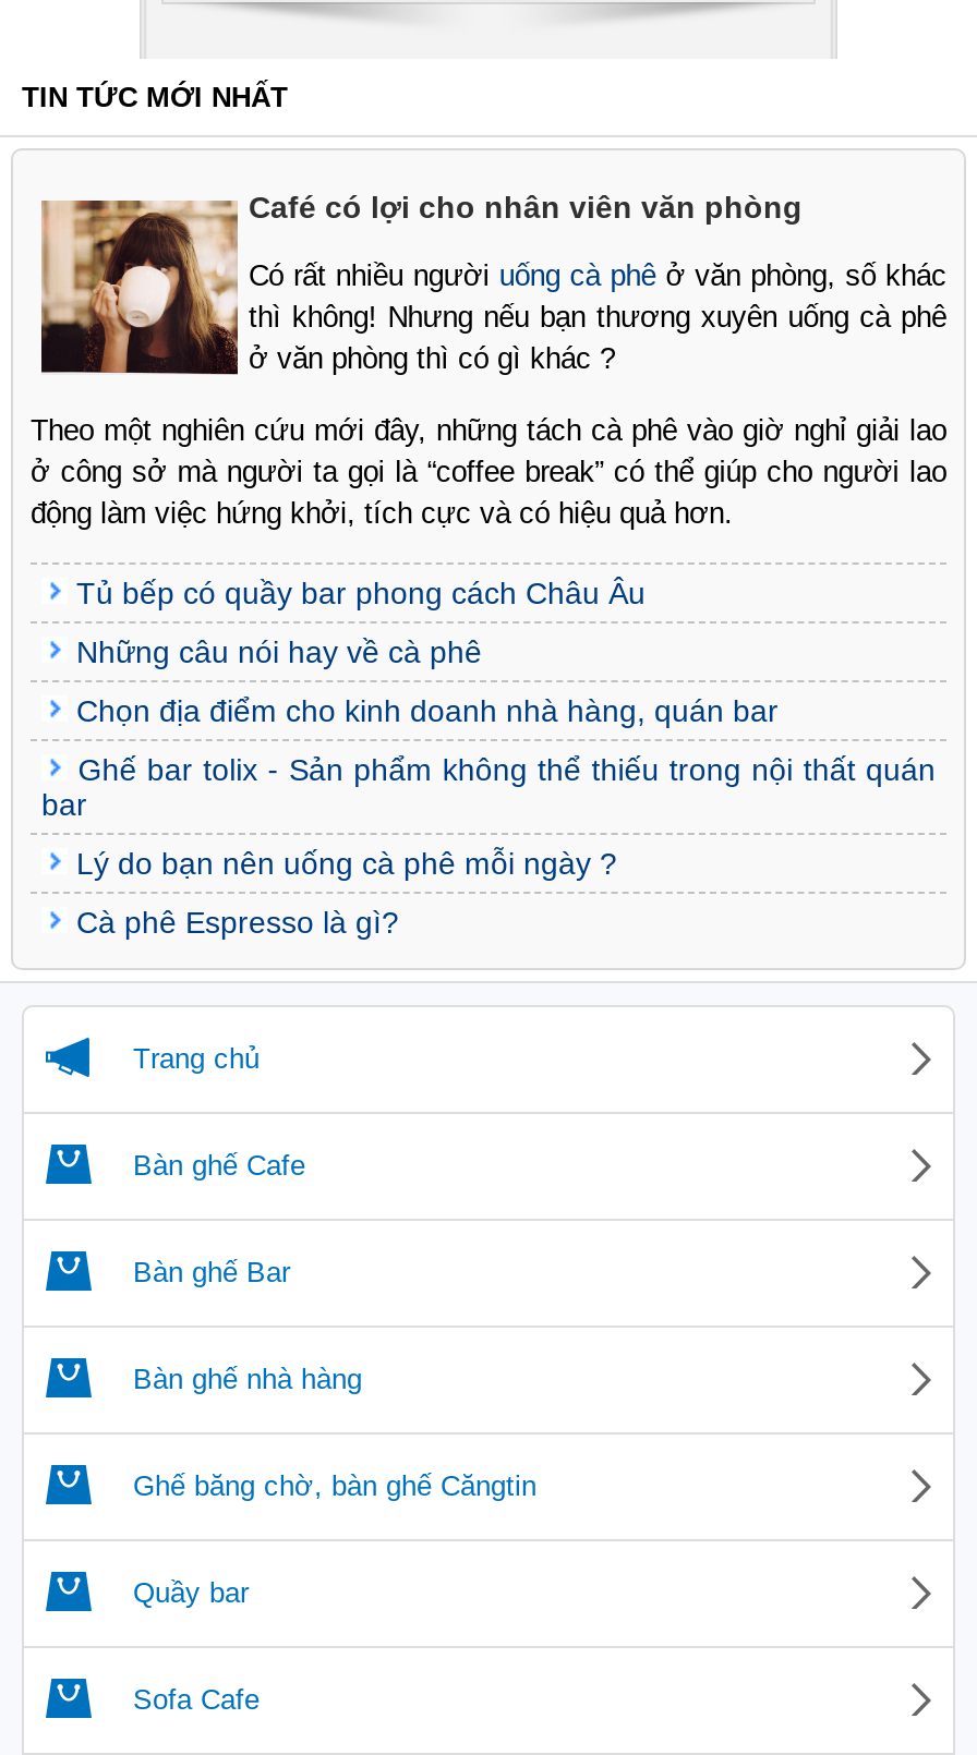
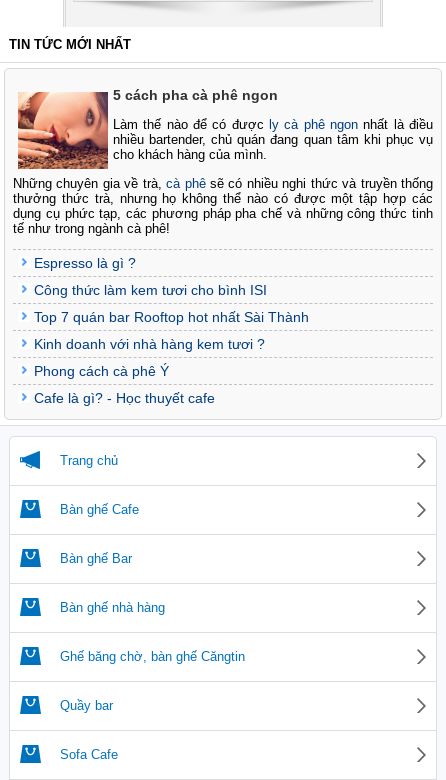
[39,189,803,366] [image] | Café có lợi cho nhân viên văn phòng -> [17,87,278,157] [image] | 5 cách pha cà phê ngon
[249,259,946,375] Có rất nhiều người uống cà phê ở văn phòng, số khác | thì không! Nhưng nếu bạn thương xuyên uống cà phê | ở văn phòng thì có gì khác ? -> [113,117,433,162] Làm thế nào để có được ly cà phê ngon nhất là điều | nhiều bartender, chủ quán đang quan tâm khi phục vụ | cho khách hàng của mình.
[31,414,946,529] Theo một nghiên cứu mới đây, những tách cà phê vào giờ nghỉ giải lao | ở công sở mà người ta gọi là “coffee break” có thể giúp cho người lao | động làm việc hứng khởi, tích cực và có hiệu quả hơn. -> [13,176,433,236] Những chuyên gia về trà, cà phê sẽ có nhiều nghi thức và truyền thống | thưởng thức trà, nhưng họ không thể nào có được một tập hợp các | dụng cụ phức tạp, các phương pháp pha chế và những công thức tinh | tế như trong ngành cà phê!
[76,575,646,610] Tủ bếp có quầy bar phong cách Châu Âu -> [34,255,136,271] Espresso là gì ?
[76,634,482,669] Những câu nói hay về cà phê -> [34,282,267,298] Công thức làm kem tươi cho bình ISI
[76,693,779,728] Chọn địa điểm cho kinh doanh nhà hàng, quán bar -> [34,309,309,325] Top 7 quán bar Rooftop hot nhất Sài Thành
[41,752,936,821] Ghế bar tolix - Sản phẩm không thể thiếu trong nội thất quán | bar -> [34,336,265,352] Kinh doanh với nhà hàng kem tươi ?
[76,845,617,880] Lý do bạn nên uống cà phê mỗi ngày ? -> [34,363,169,379] Phong cách cà phê Ý
[76,904,399,939] Cà phê Espresso là gì? -> [34,390,215,406] Cafe là gì? - Học thuyết cafe

